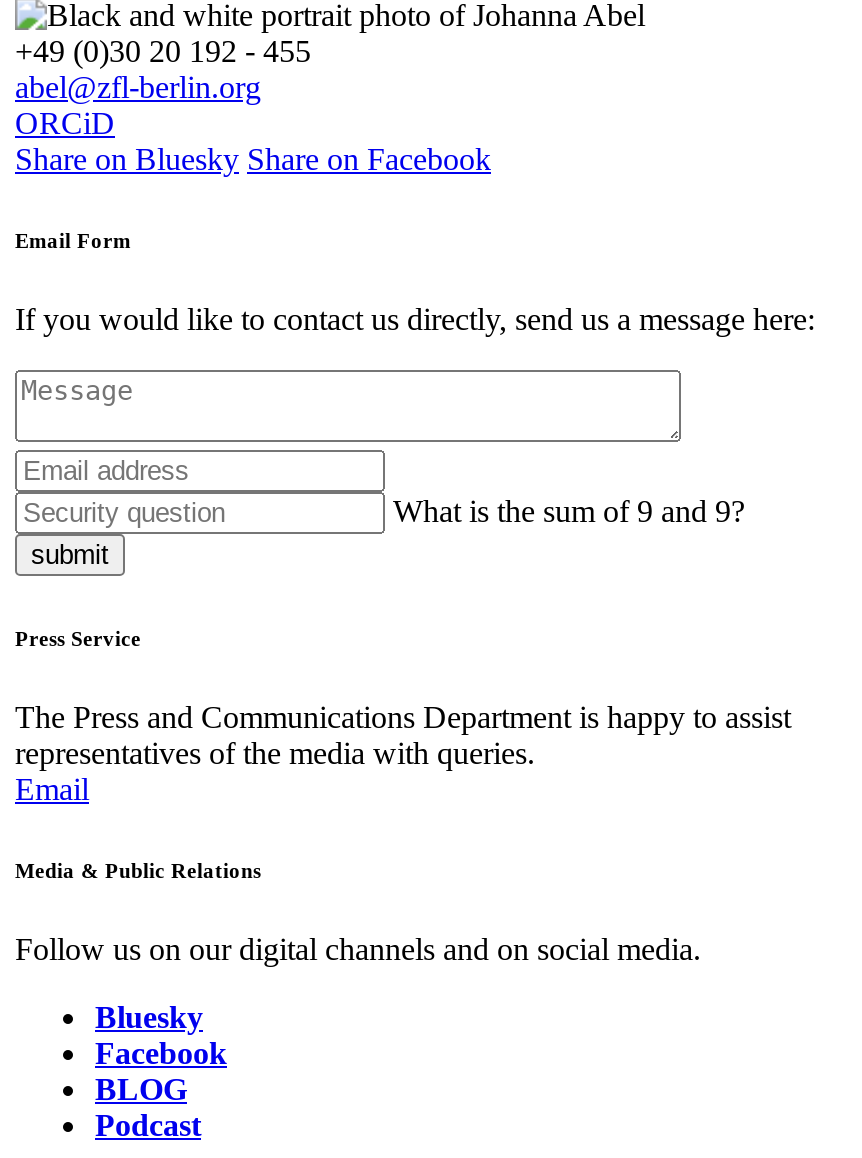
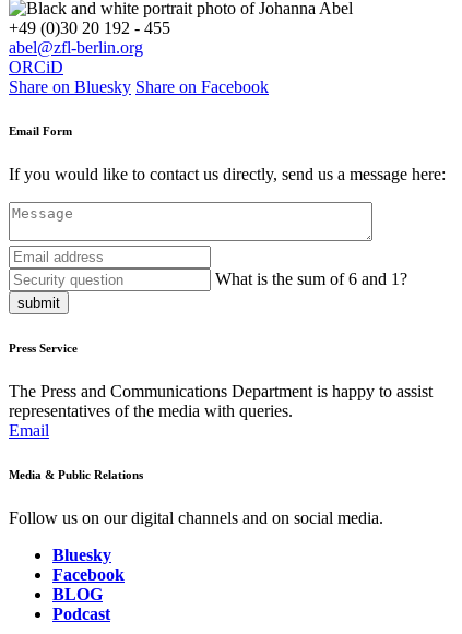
[393,495,745,529] What is the sum of 9 and 9? -> [215,270,407,288] What is the sum of 6 and 1?

